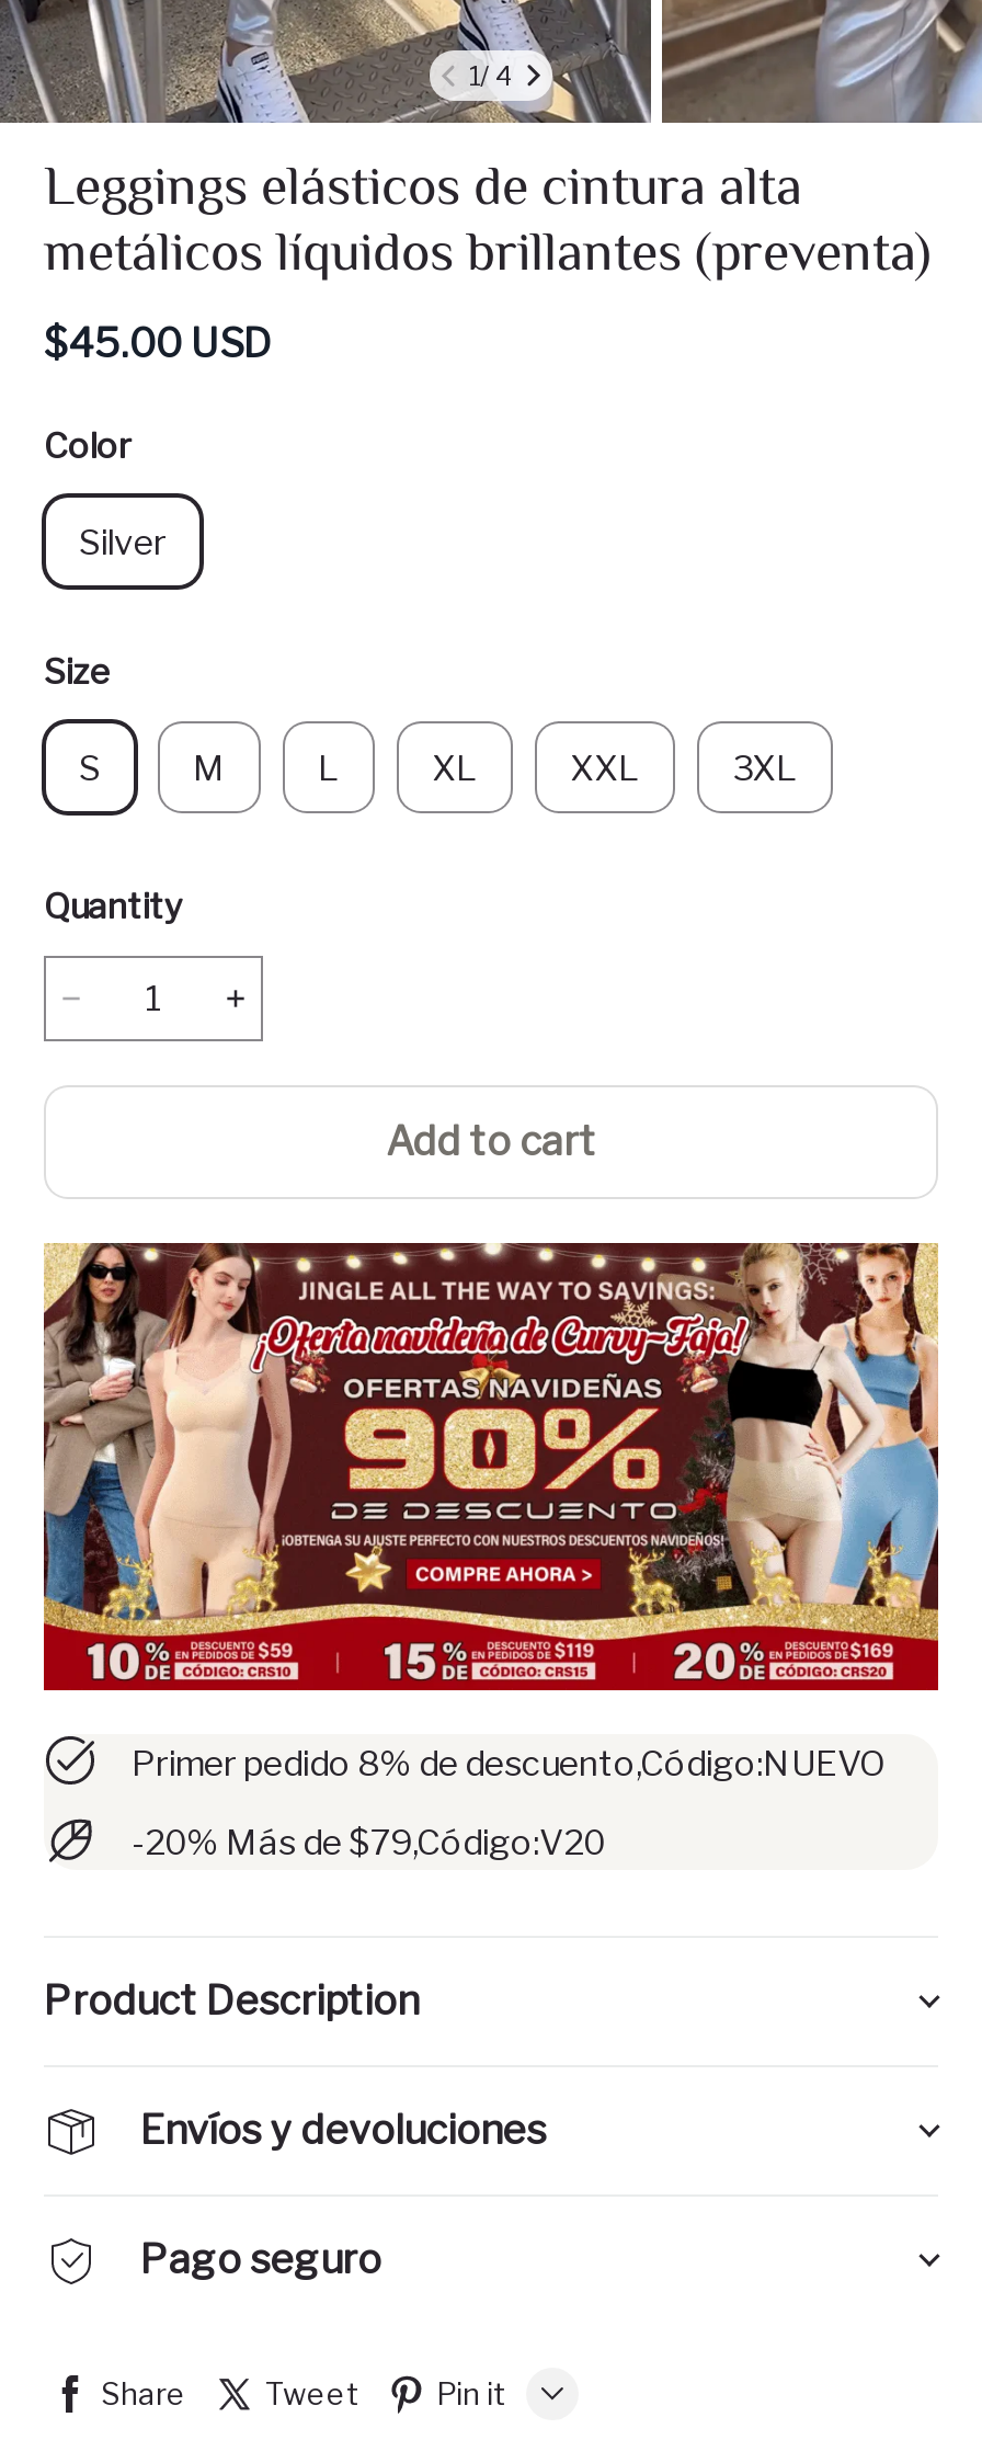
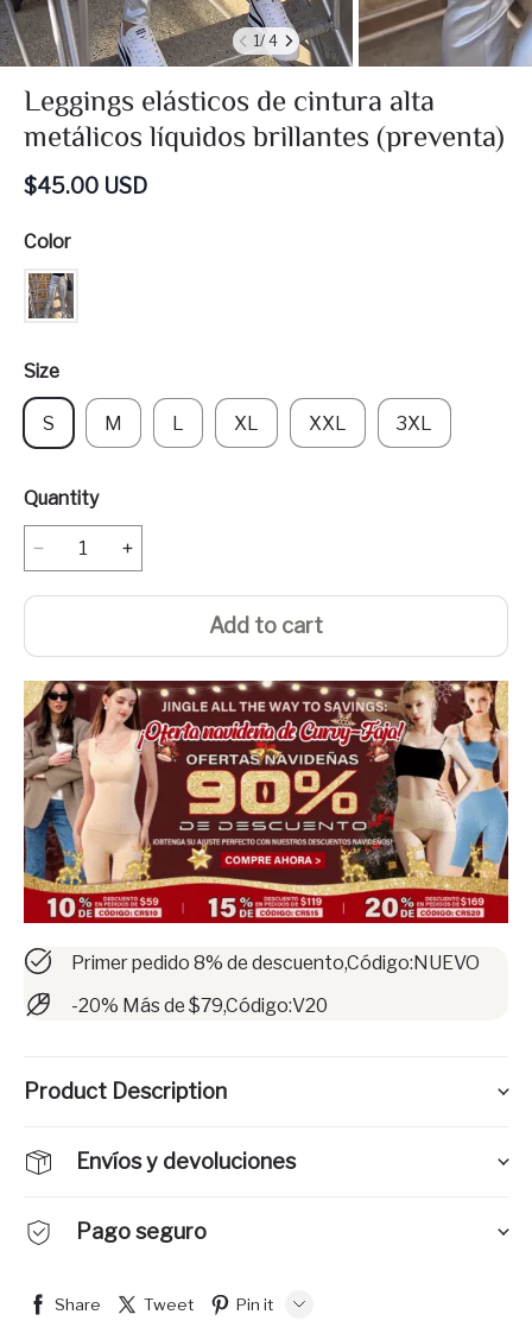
[79,521,167,563] Silver -> none

